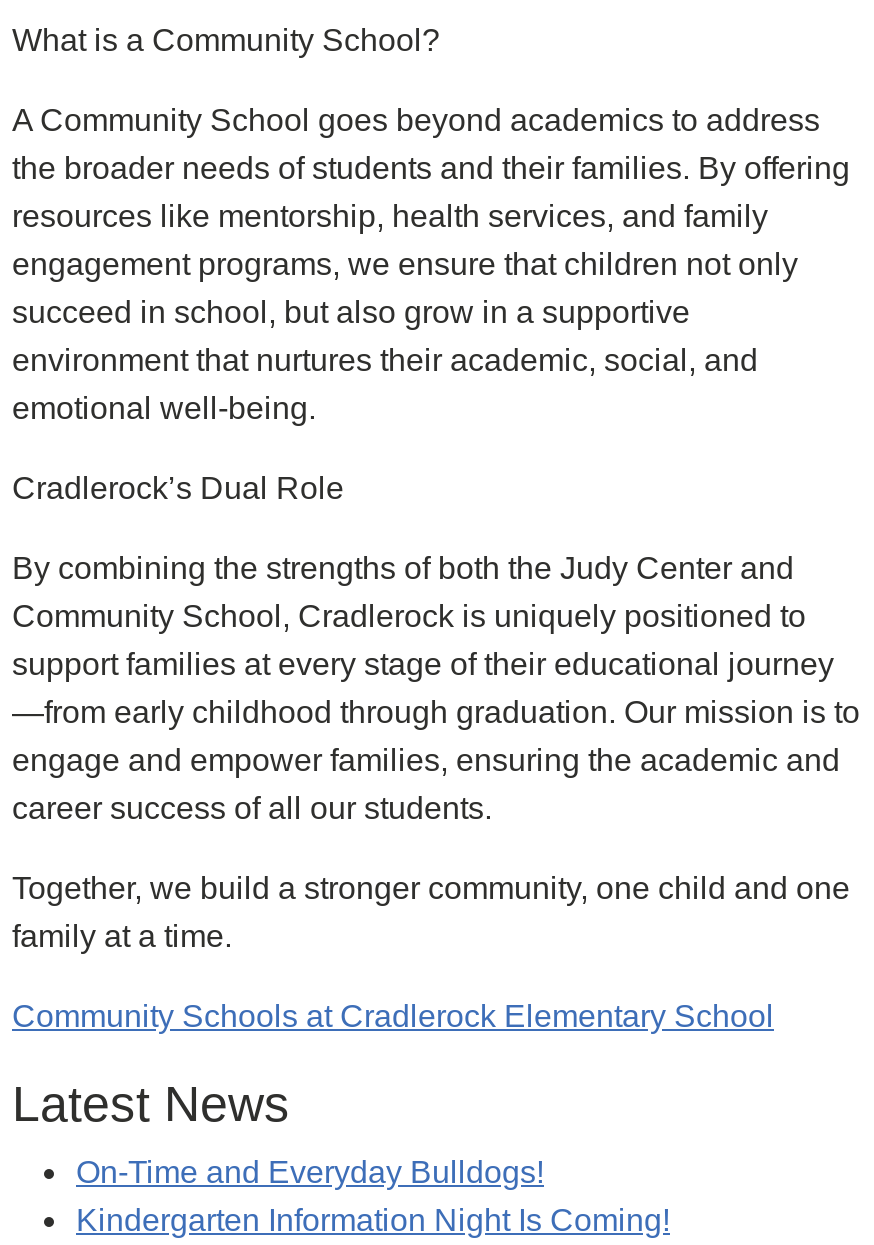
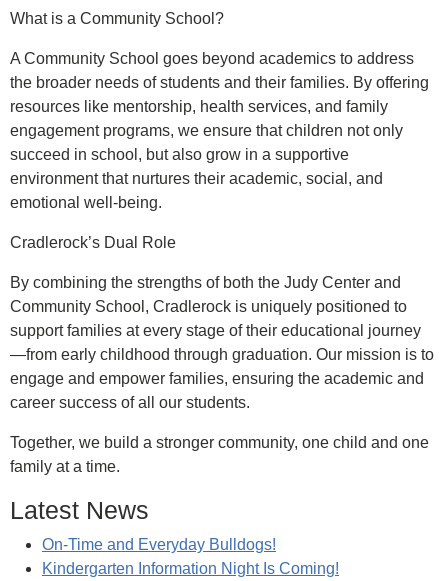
[12,999,774,1033] Community Schools at Cradlerock Elementary School -> none

